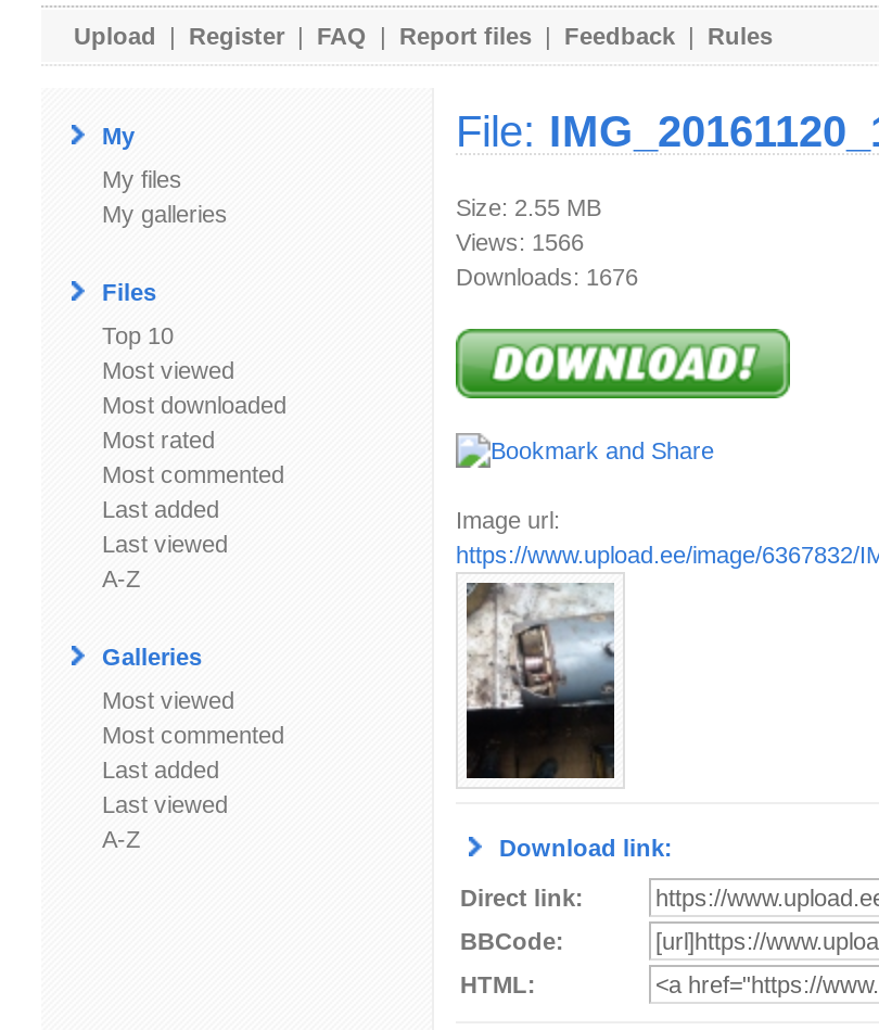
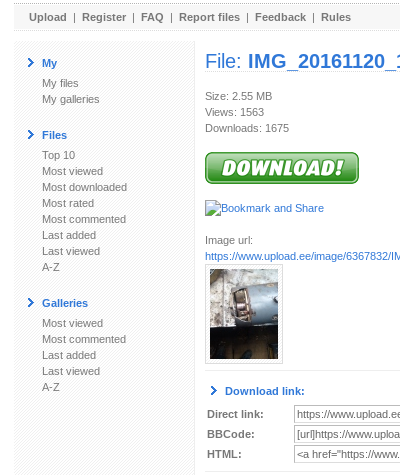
[456,229,584,255] Views: 1566 -> [205,106,264,118] Views: 1563
[456,264,638,290] Downloads: 1676 -> [205,122,289,134] Downloads: 1675

